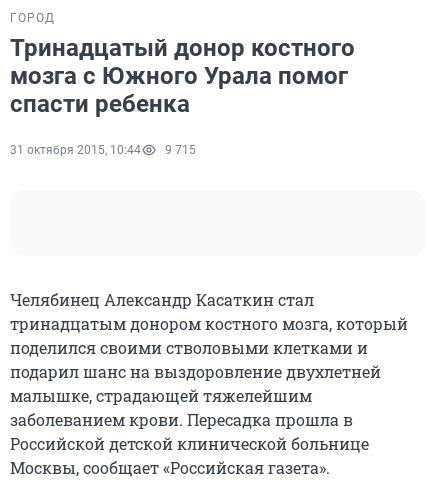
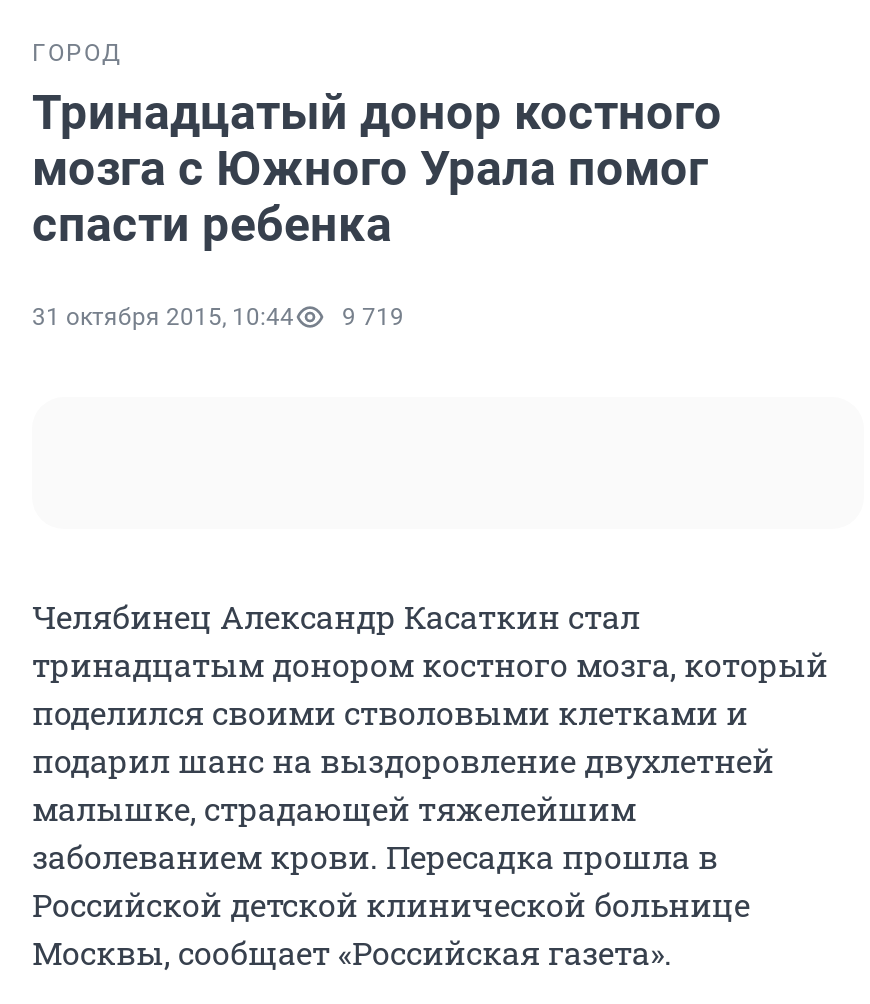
[10,143,196,157] 31 октября 2015, 10:44 9 715 -> [32,303,404,331] 31 октября 2015, 10:44 9 719

